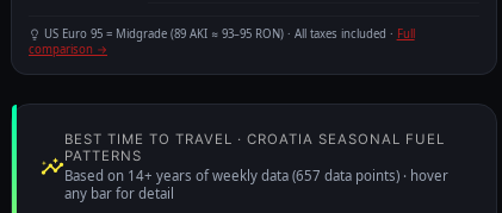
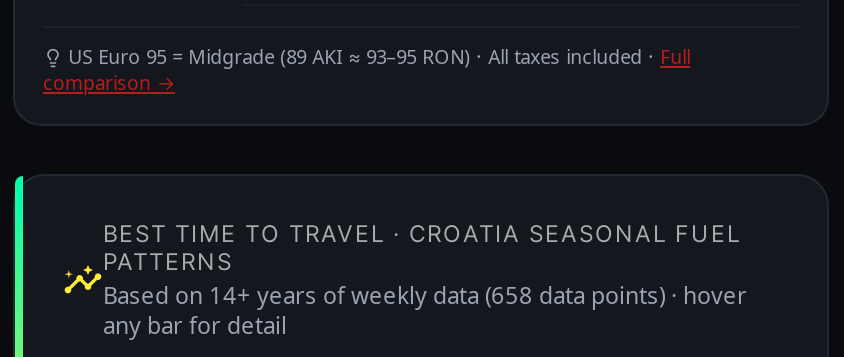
[64,167,448,185] Based on 14+ years of weekly data (657 data points) · hover -> [103,281,747,311] Based on 14+ years of weekly data (658 data points) · hover

